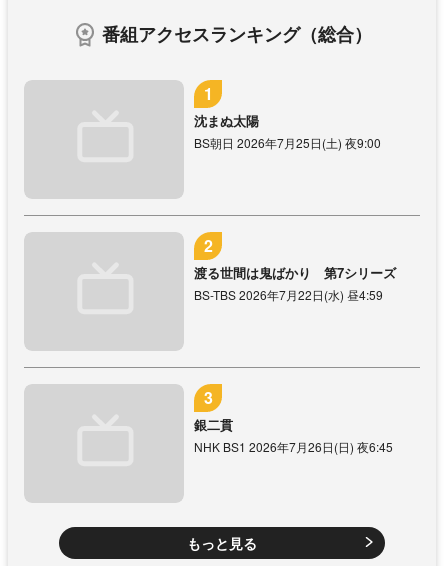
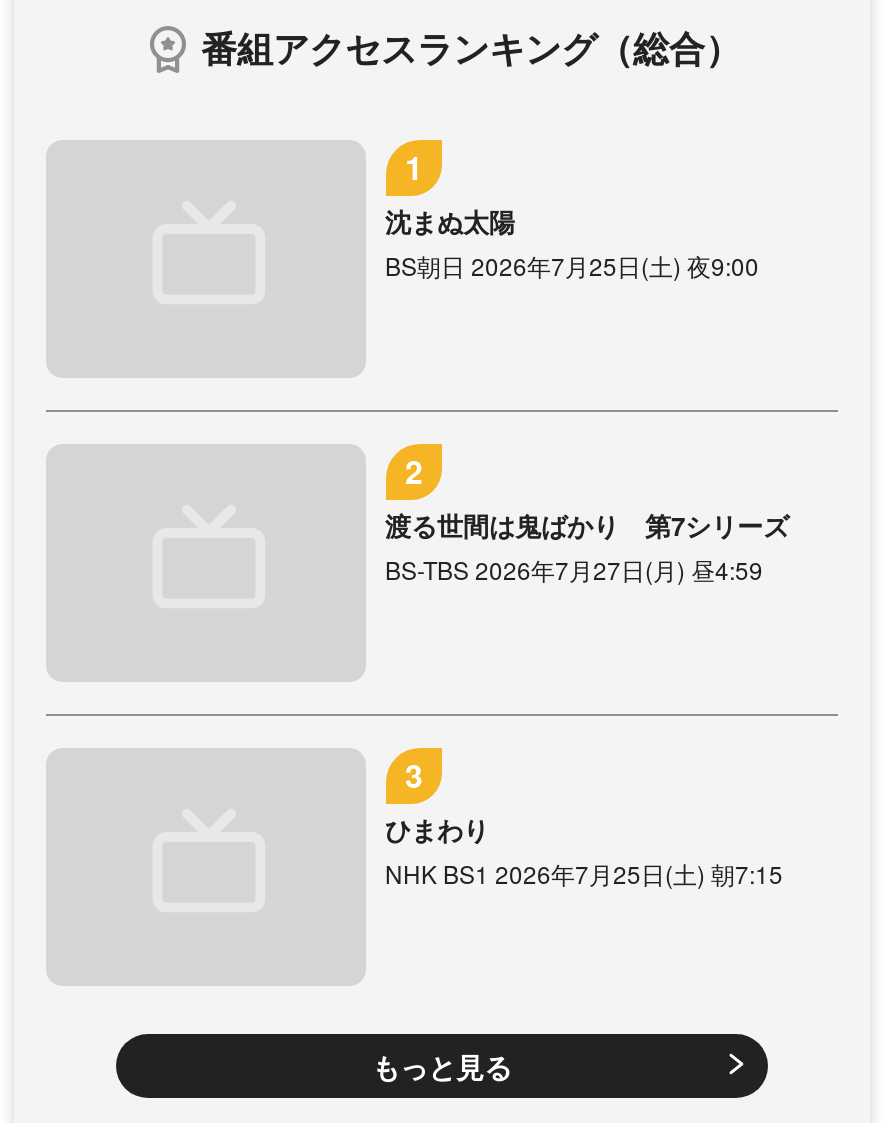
[193,286,382,303] BS-TBS 2026年7月22日(水) 昼4:59 -> [385,552,763,586] BS-TBS 2026年7月27日(月) 昼4:59
[193,415,392,455] 銀二貫 | NHK BS1 2026年7月26日(日) 夜6:45 -> [385,810,783,890] ひまわり | NHK BS1 2026年7月25日(土) 朝7:15

